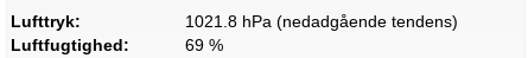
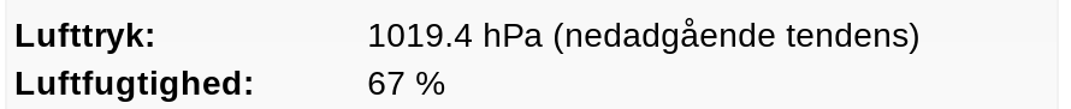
[185,12,458,31] 1021.8 hPa (nedadgående tendens) -> [368,16,921,54] 1019.4 hPa (nedadgående tendens)
[185,36,223,54] 69 % -> [368,63,445,102] 67 %

